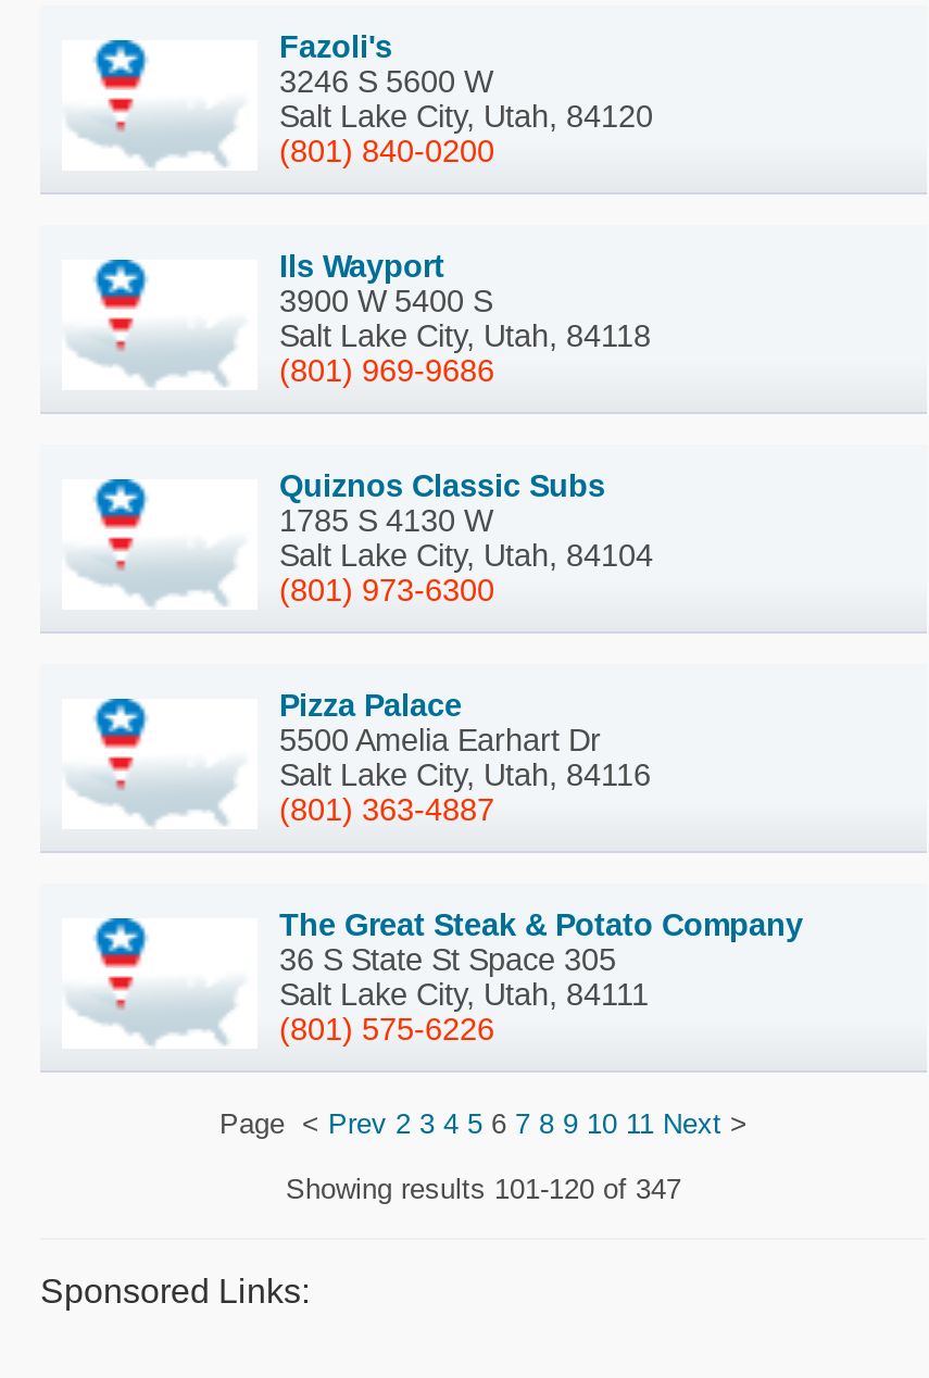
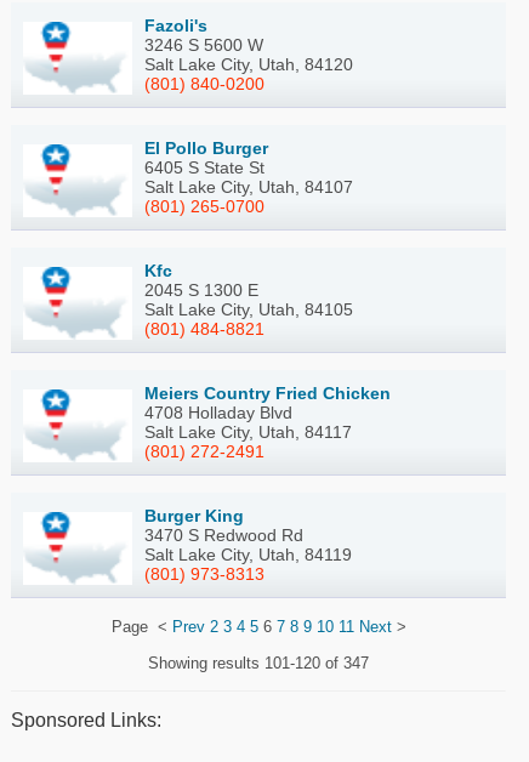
[279,249,651,388] Ils Wayport | 3900 W 5400 S | Salt Lake City, Utah, 84118 | (801) 969-9686 -> [144,139,353,216] El Pollo Burger | 6405 S State St | Salt Lake City, Utah, 84107 | (801) 265-0700
[279,469,653,608] Quiznos Classic Subs | 1785 S 4130 W | Salt Lake City, Utah, 84104 | (801) 973-6300 -> [144,261,353,339] Kfc | 2045 S 1300 E | Salt Lake City, Utah, 84105 | (801) 484-8821
[279,688,651,827] Pizza Palace | 5500 Amelia Earhart Dr | Salt Lake City, Utah, 84116 | (801) 363-4887 -> [144,384,391,461] Meiers Country Fried Chicken | 4708 Holladay Blvd | Salt Lake City, Utah, 84117 | (801) 272-2491
[279,908,803,1047] The Great Steak & Potato Company | 36 S State St Space 305 | Salt Lake City, Utah, 84111 | (801) 575-6226 -> [144,506,352,584] Burger King | 3470 S Redwood Rd | Salt Lake City, Utah, 84119 | (801) 973-8313

